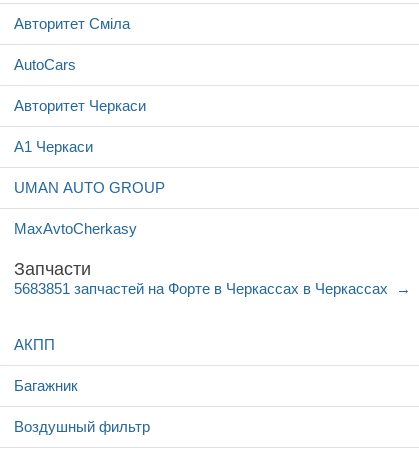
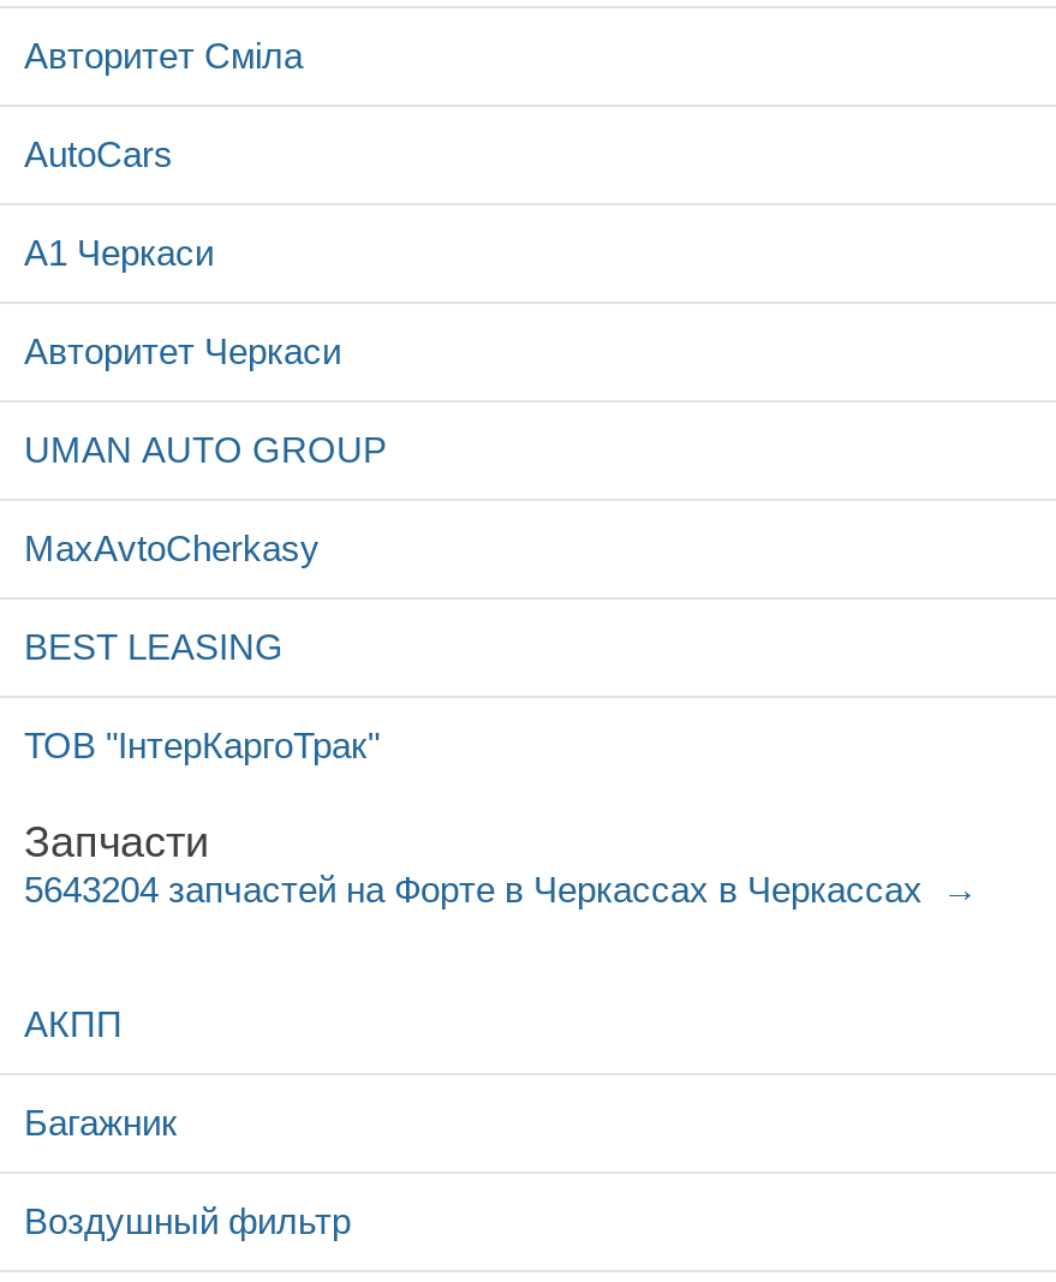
none -> [24,232,214,273] А1 Черкаси
[14,138,93,155] А1 Черкаси -> none
none -> [24,626,380,765] BEST LEASING | ТОВ "ІнтерКаргоТрак"
[14,280,392,297] 5683851 запчастей на Форте в Черкассах в Черкассах -> [24,869,932,910] 5643204 запчастей на Форте в Черкассах в Черкассах

